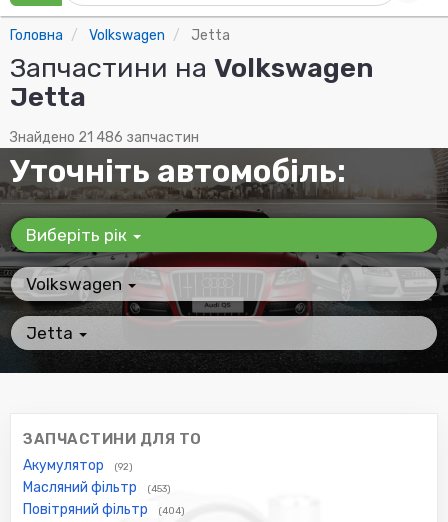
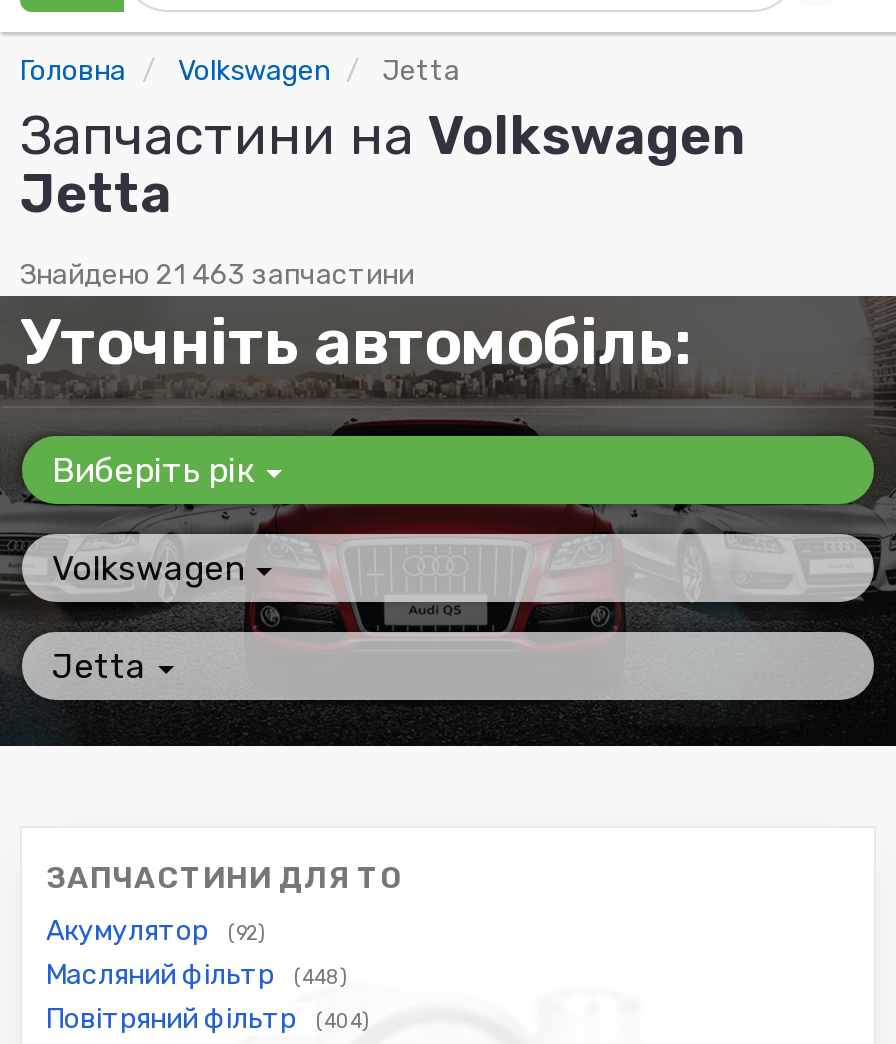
[10,129,199,146] Знайдено 21 486 запчастин -> [20,258,414,292] Знайдено 21 463 запчастини
[23,479,171,496] Масляний фільтр (453) -> [46,958,348,992] Масляний фільтр (448)

